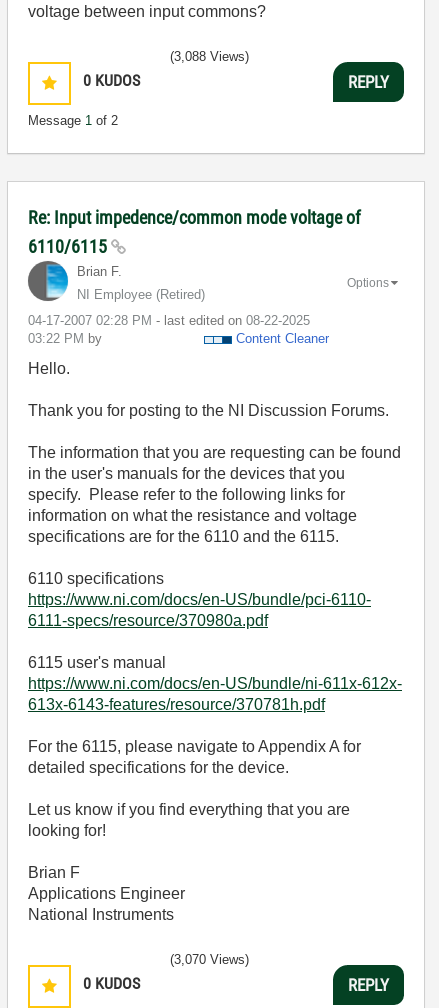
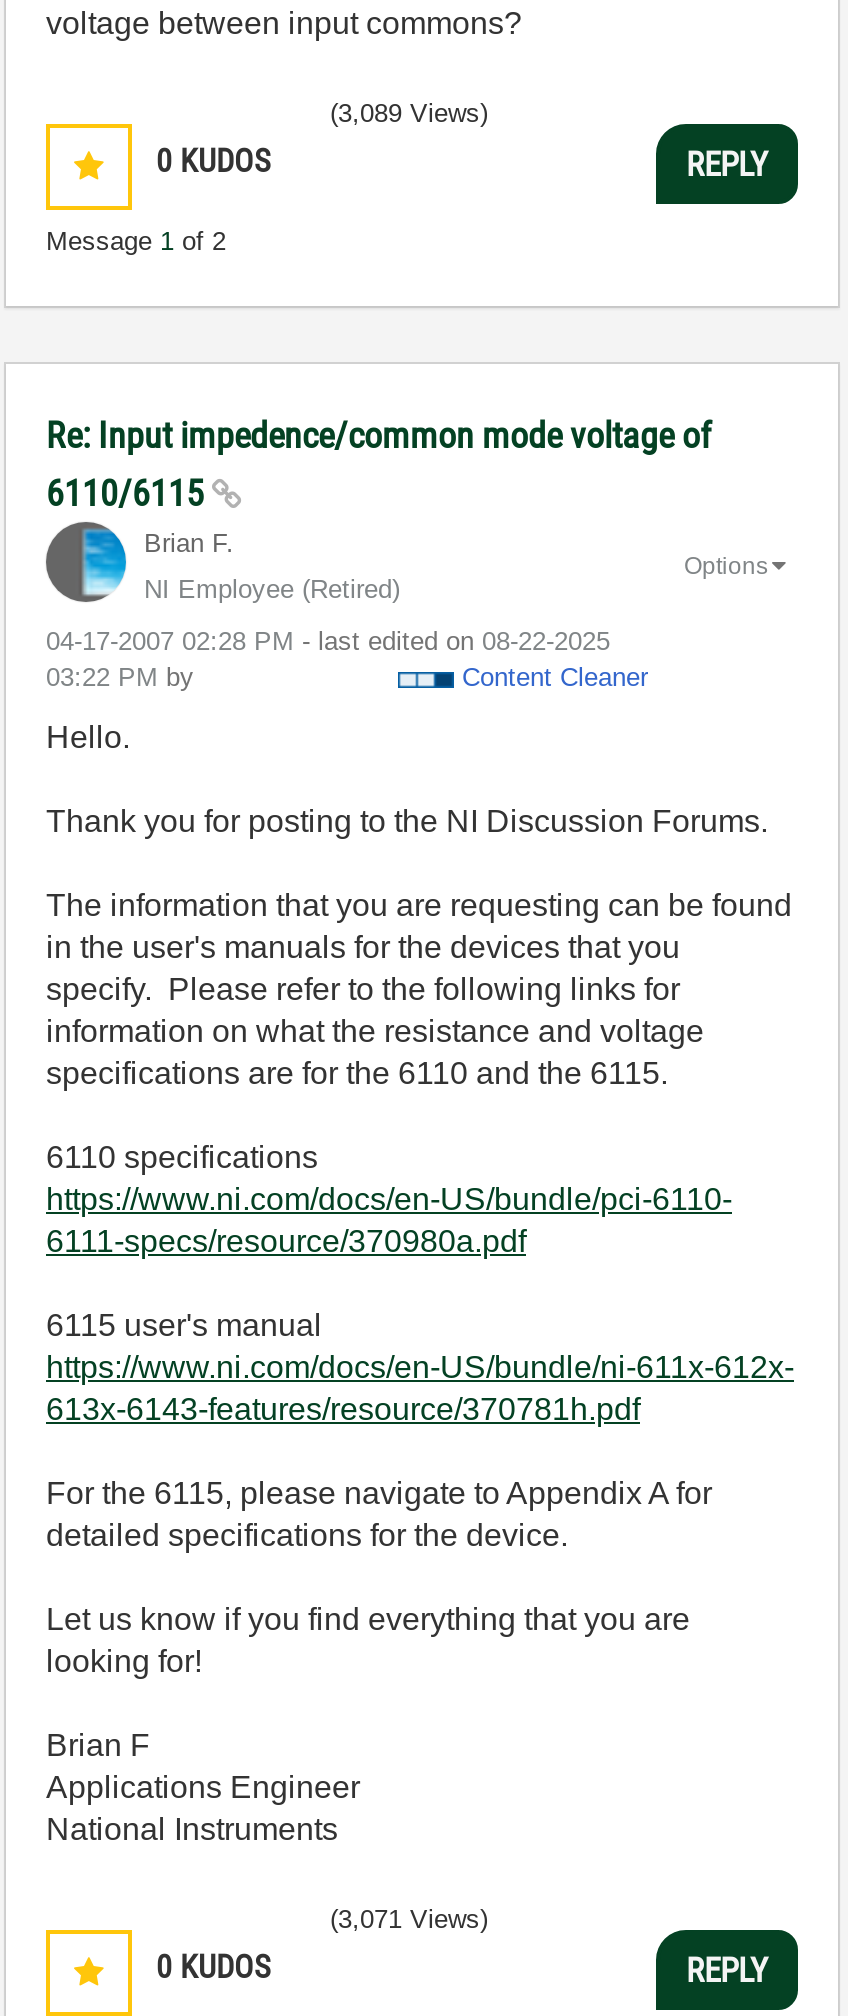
[170,49,249,64] (3,088 Views) -> [330,98,488,128] (3,089 Views)
[170,952,249,967] (3,070 Views) -> [330,1904,488,1934] (3,071 Views)

